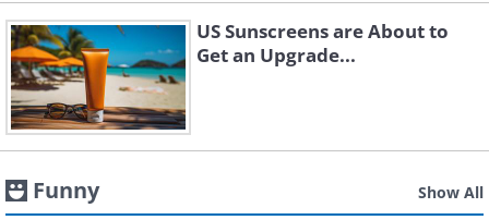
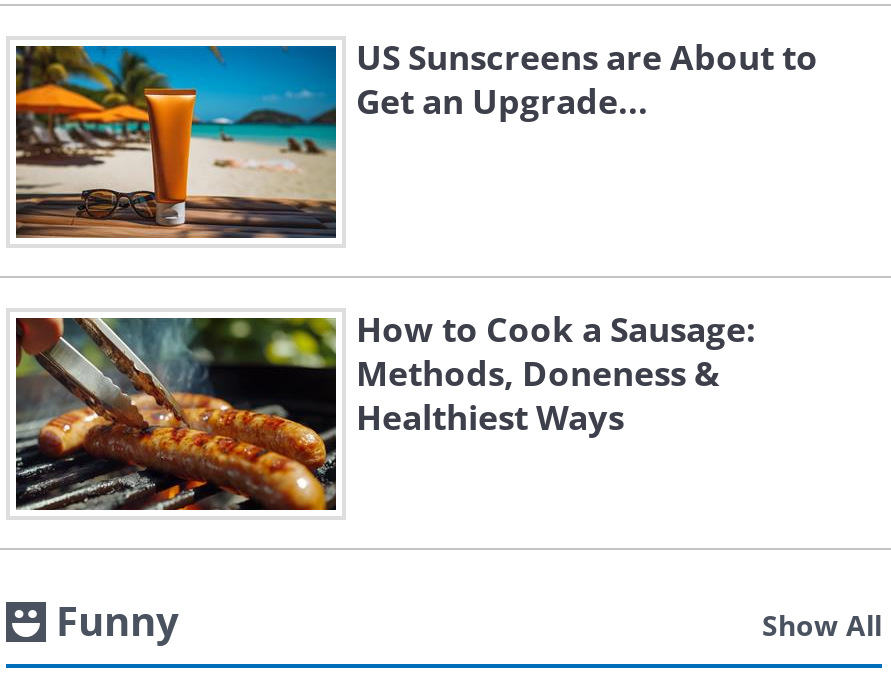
none -> [16,306,756,512] [image] | How to Cook a Sausage: | Methods, Doneness & | Healthiest Ways

